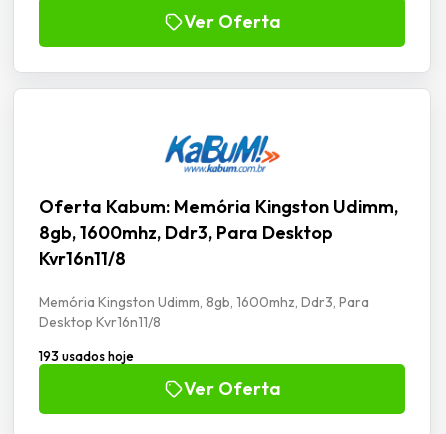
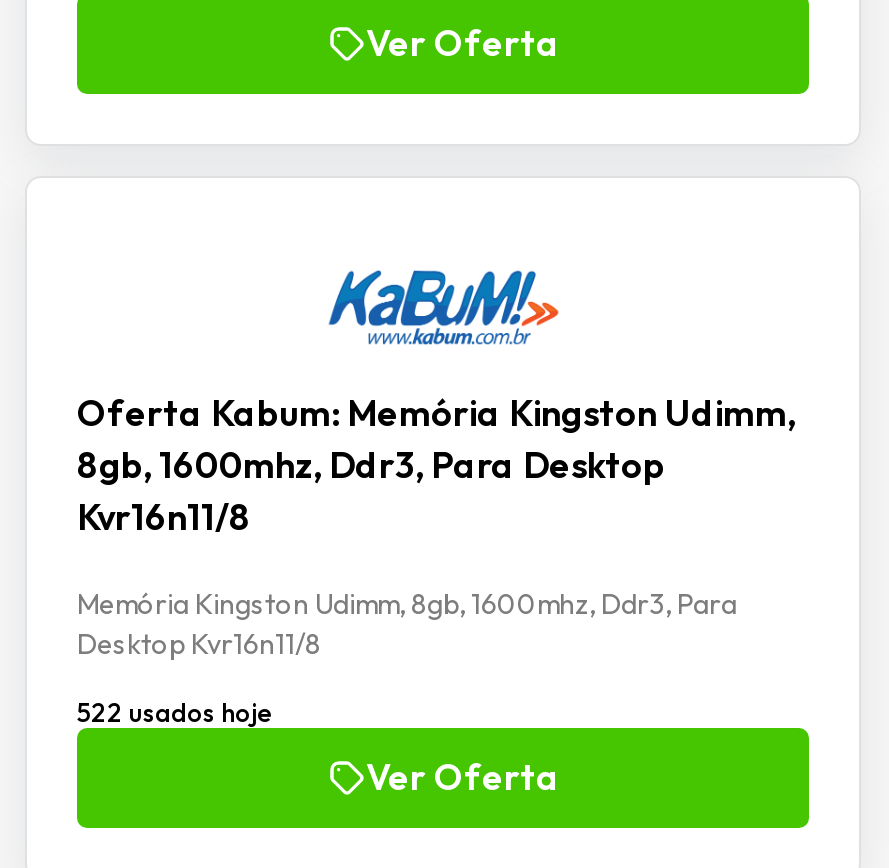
[39,348,134,364] 193 usados hoje -> [77,695,273,727] 522 usados hoje

